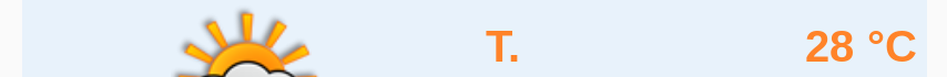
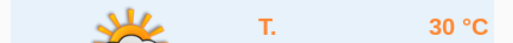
[805,22,916,70] 28 °C -> [429,14,488,40] 30 °C

